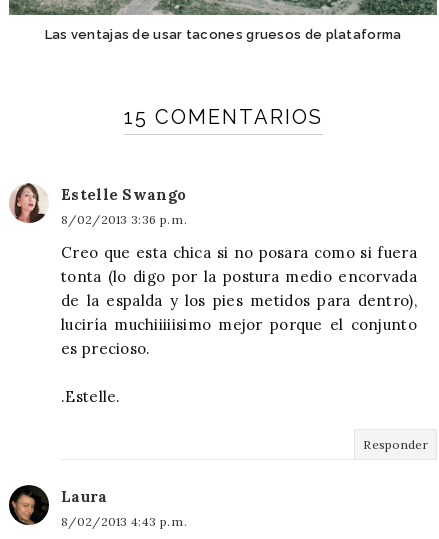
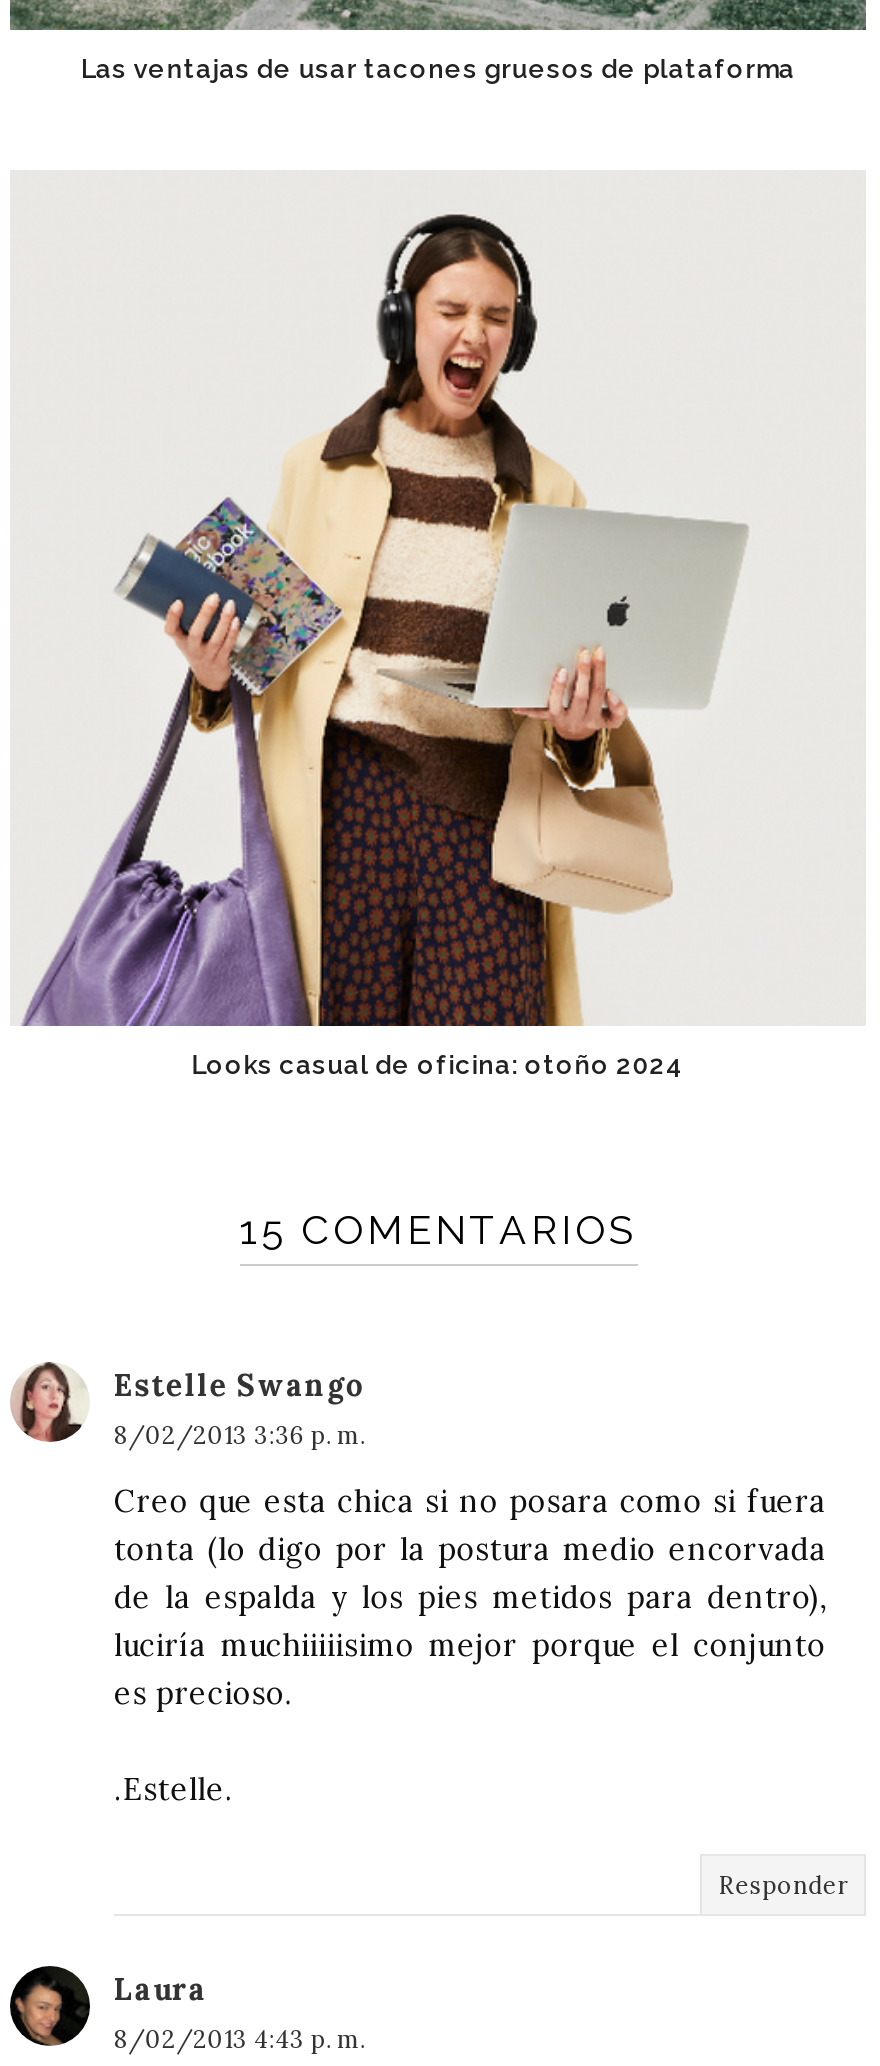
none -> [10,210,752,1080] [image] | Looks casual de oficina: otoño 2024

